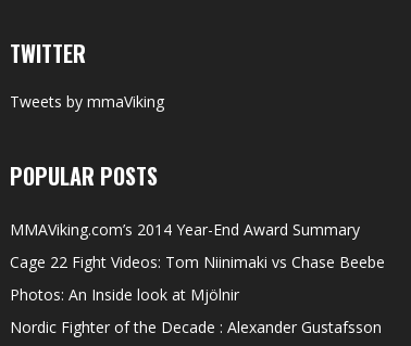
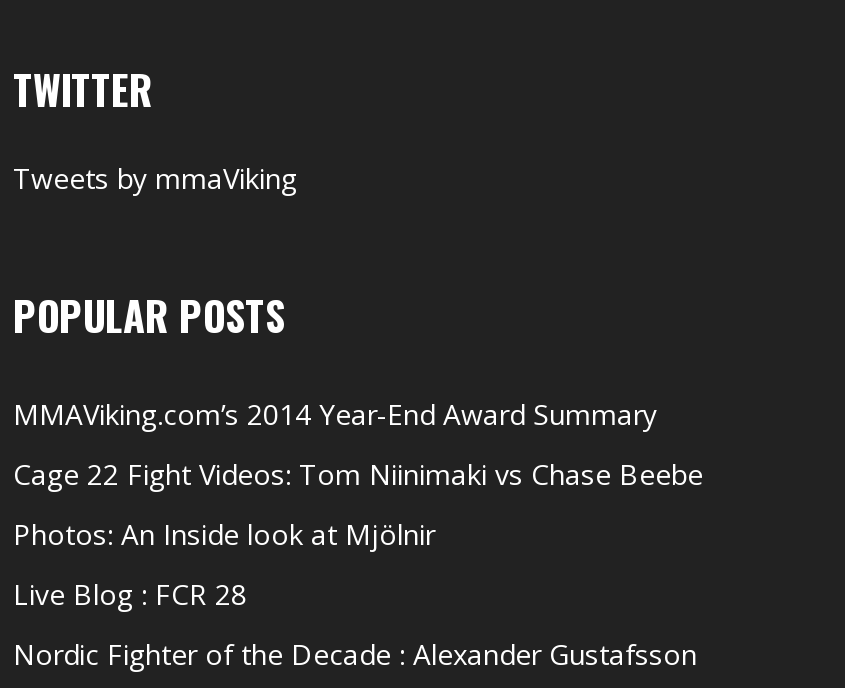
none -> [13,575,247,613] Live Blog : FCR 28

